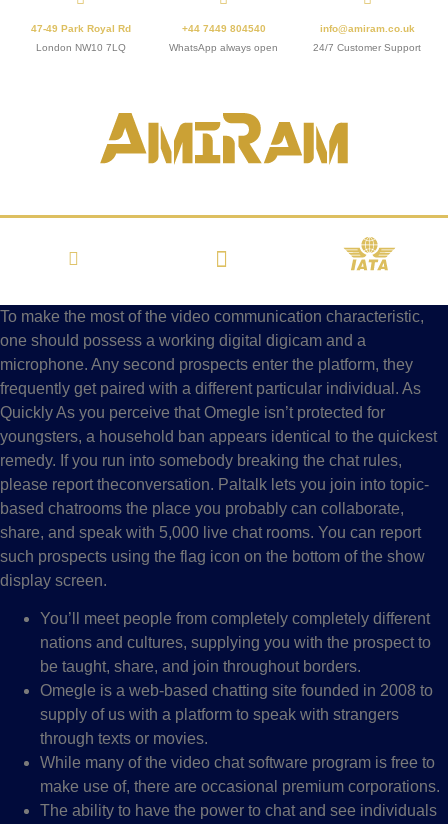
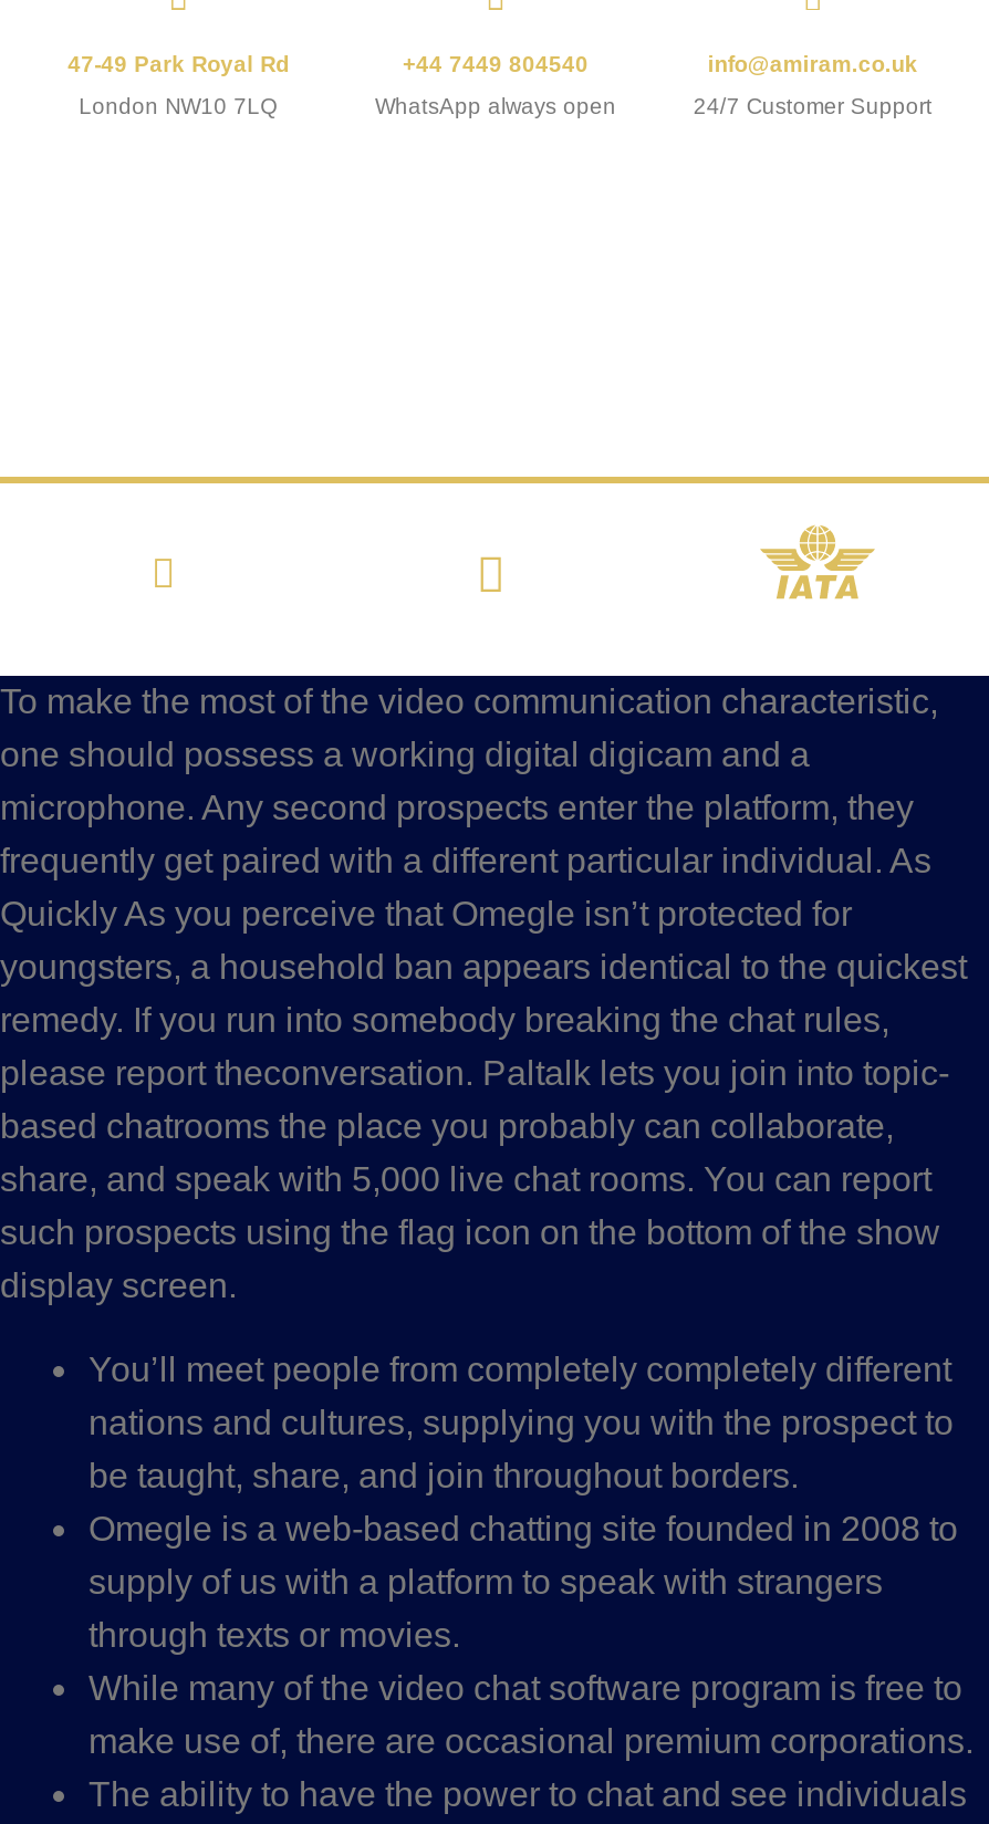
[100,112,349,164] [image] -> none

